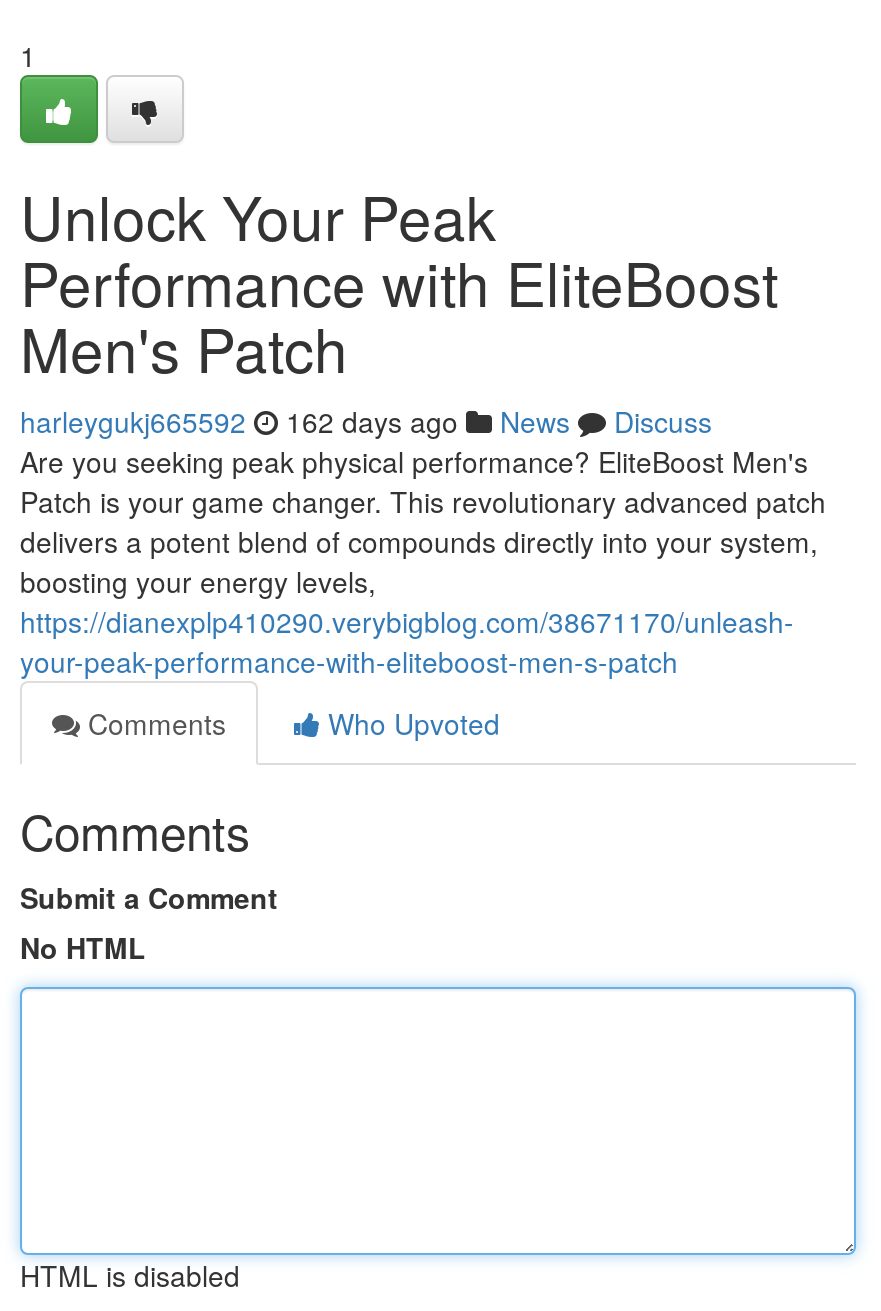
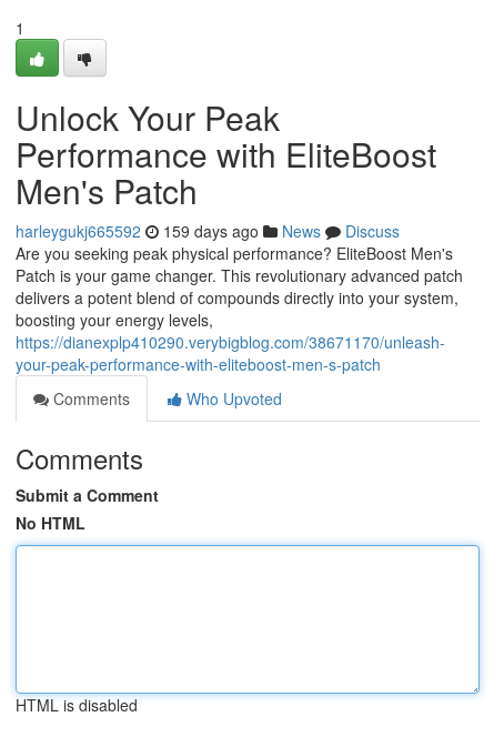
[20,401,712,441] harleygukj665592 162 days ago News Discuss -> [16,220,400,242] harleygukj665592 159 days ago News Discuss

